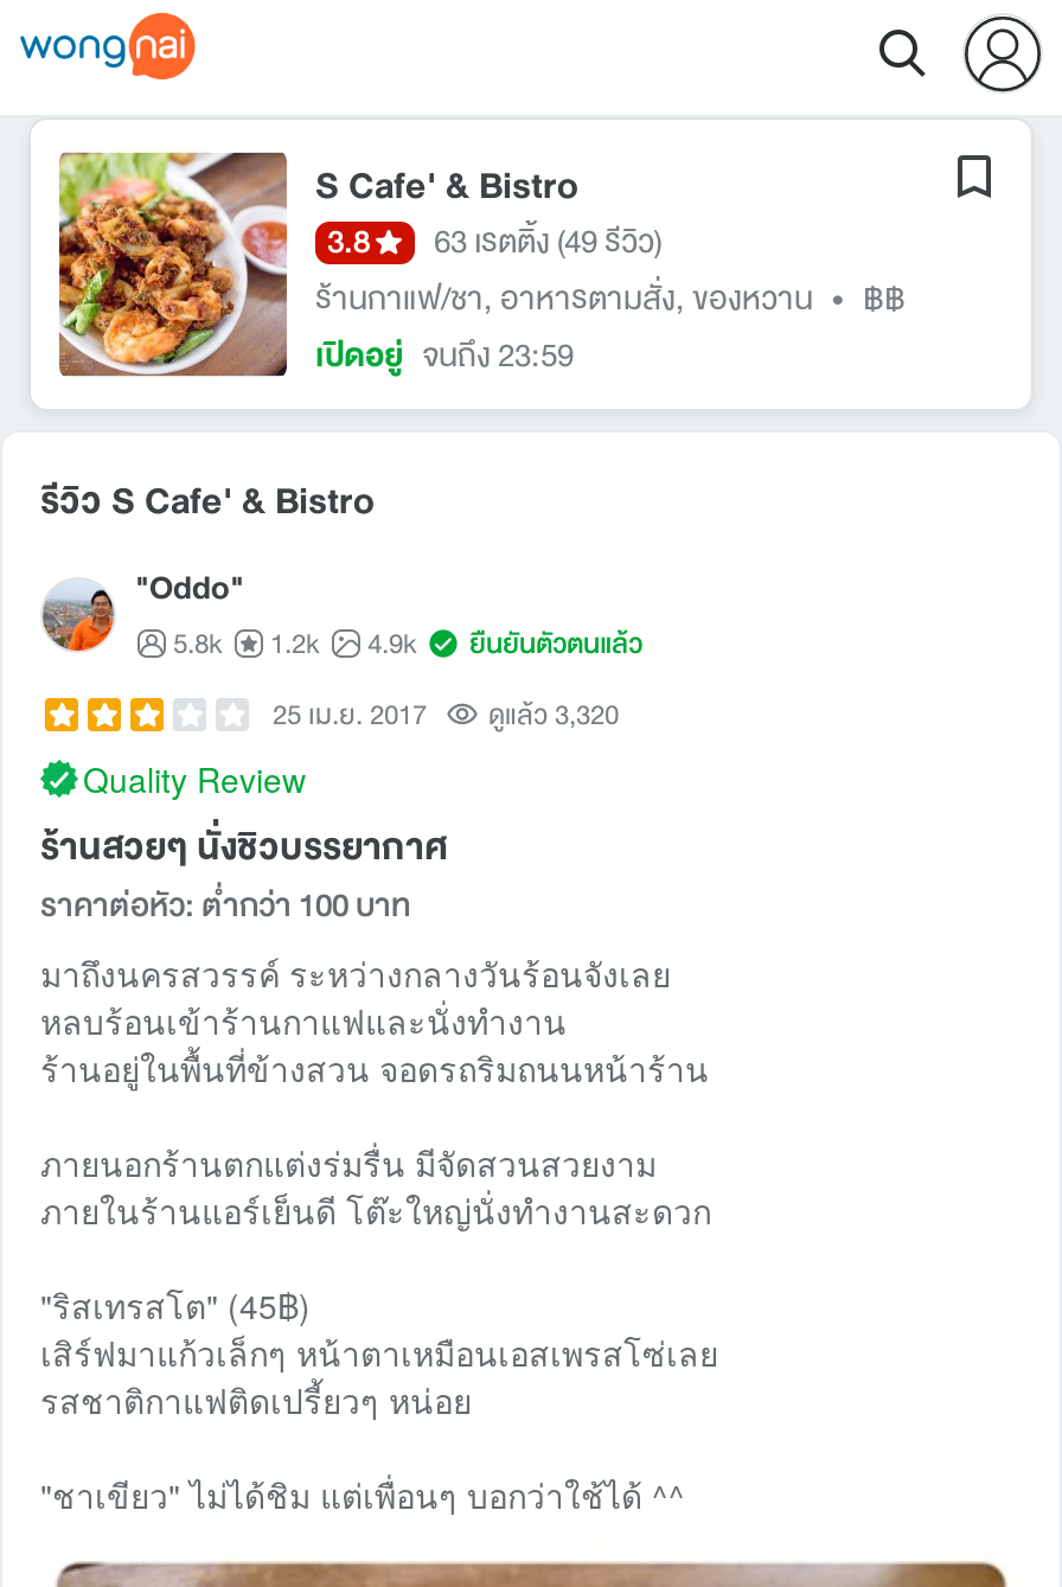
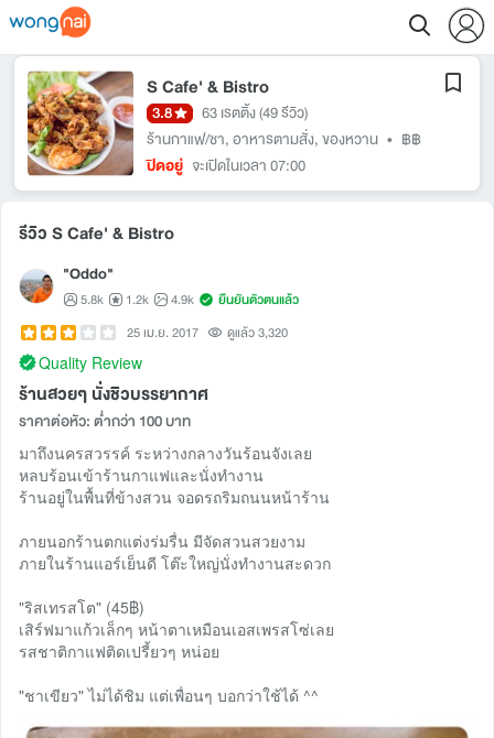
[315,331,574,380] เปิดอยู่ จนถึง 23:59 -> [147,154,305,177] ปิดอยู่ จะเปิดในเวลา 07:00

